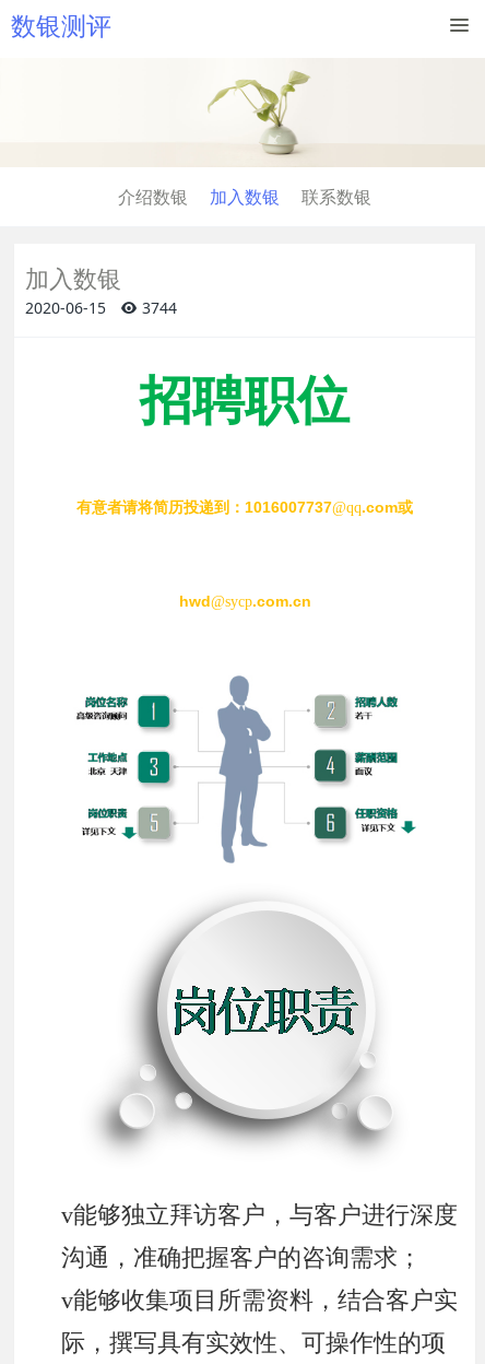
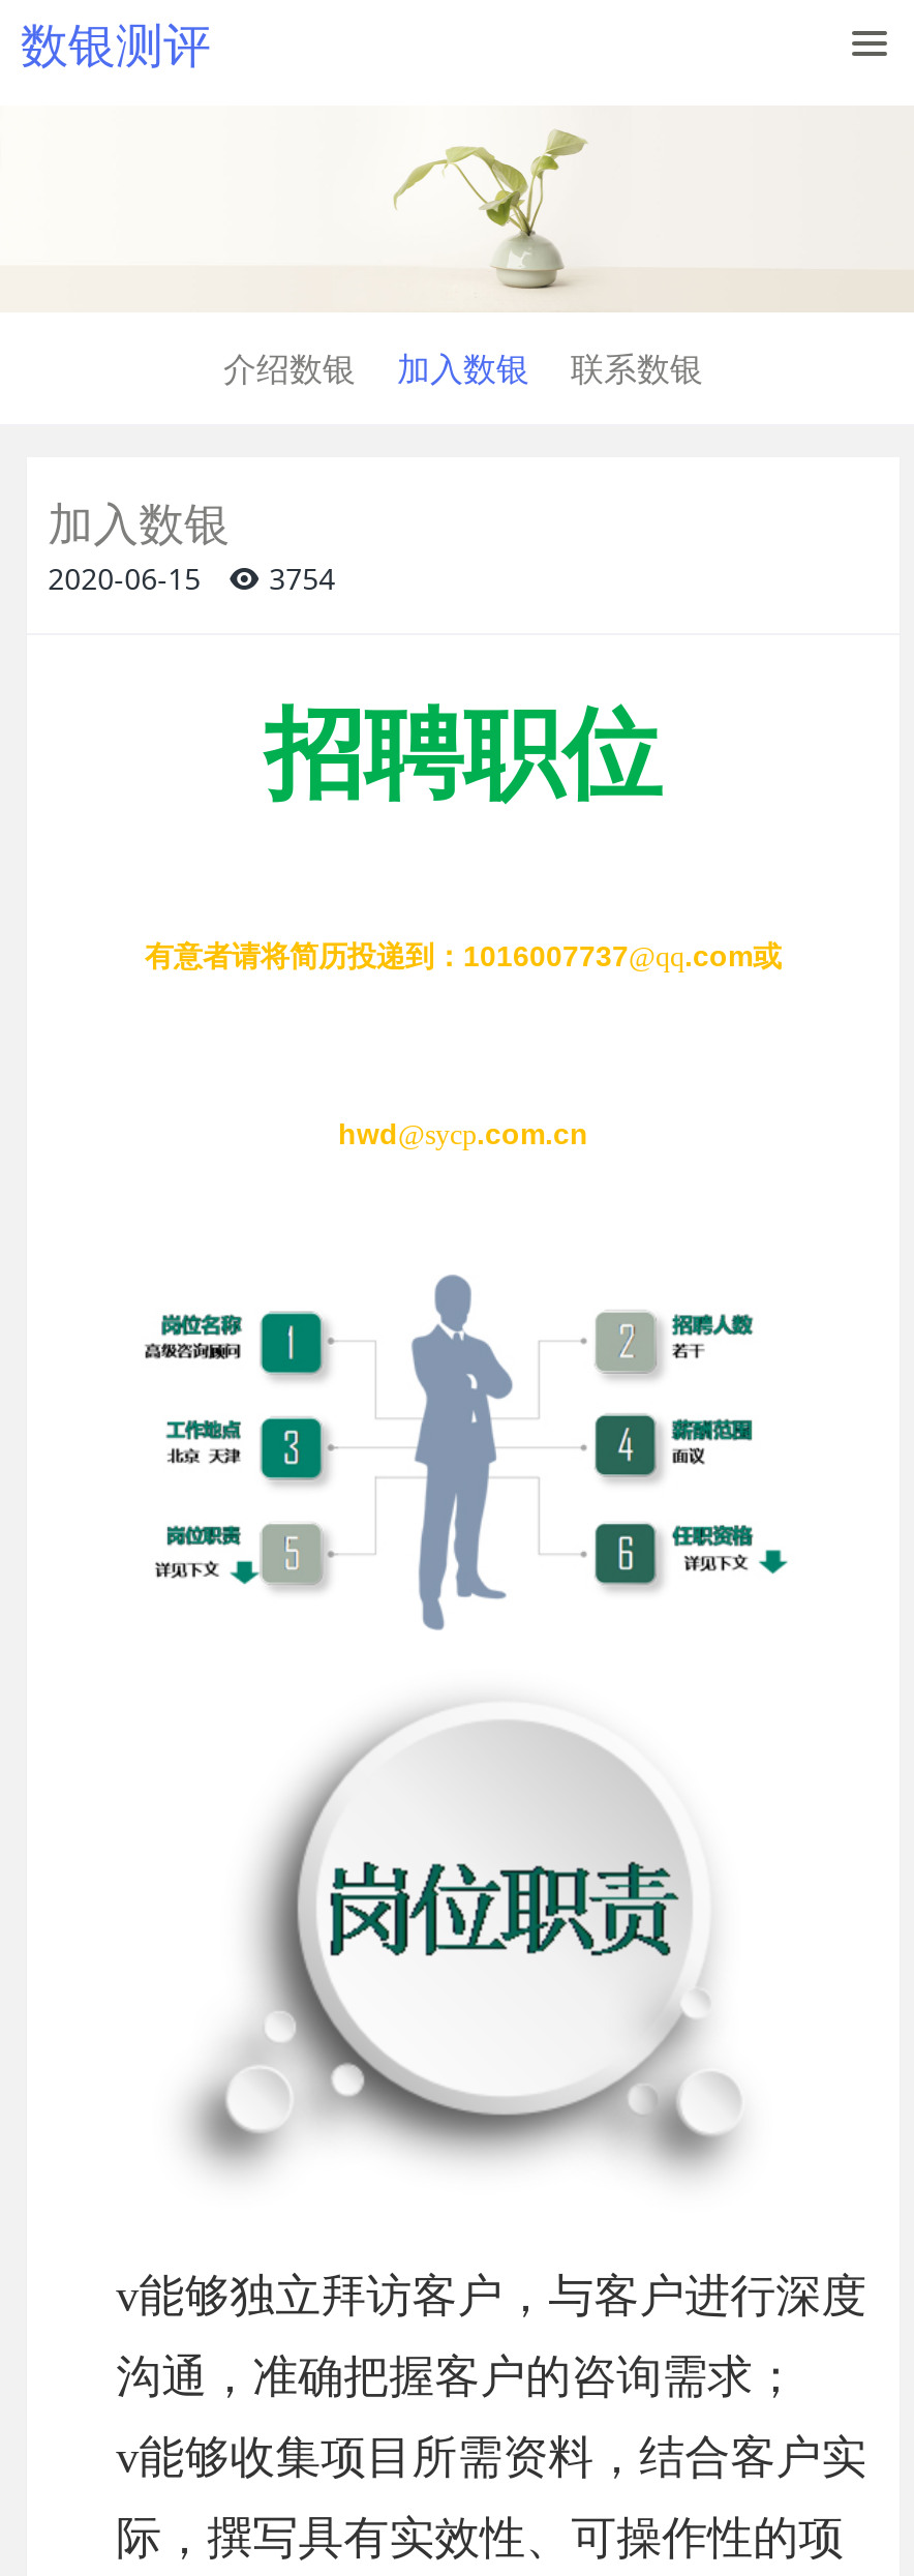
[25,297,177,318] 2020-06-15 3744 -> [48,559,335,598] 2020-06-15 3754

